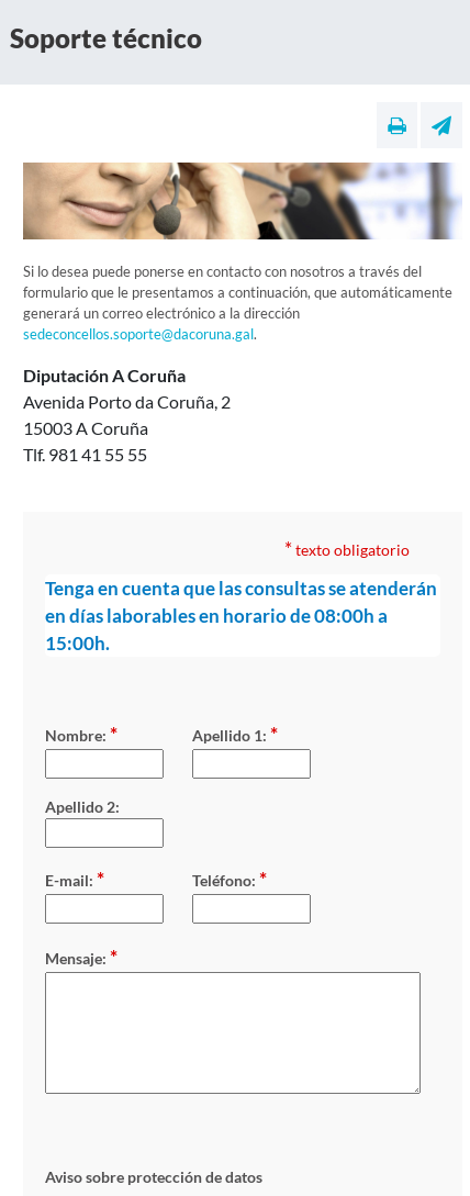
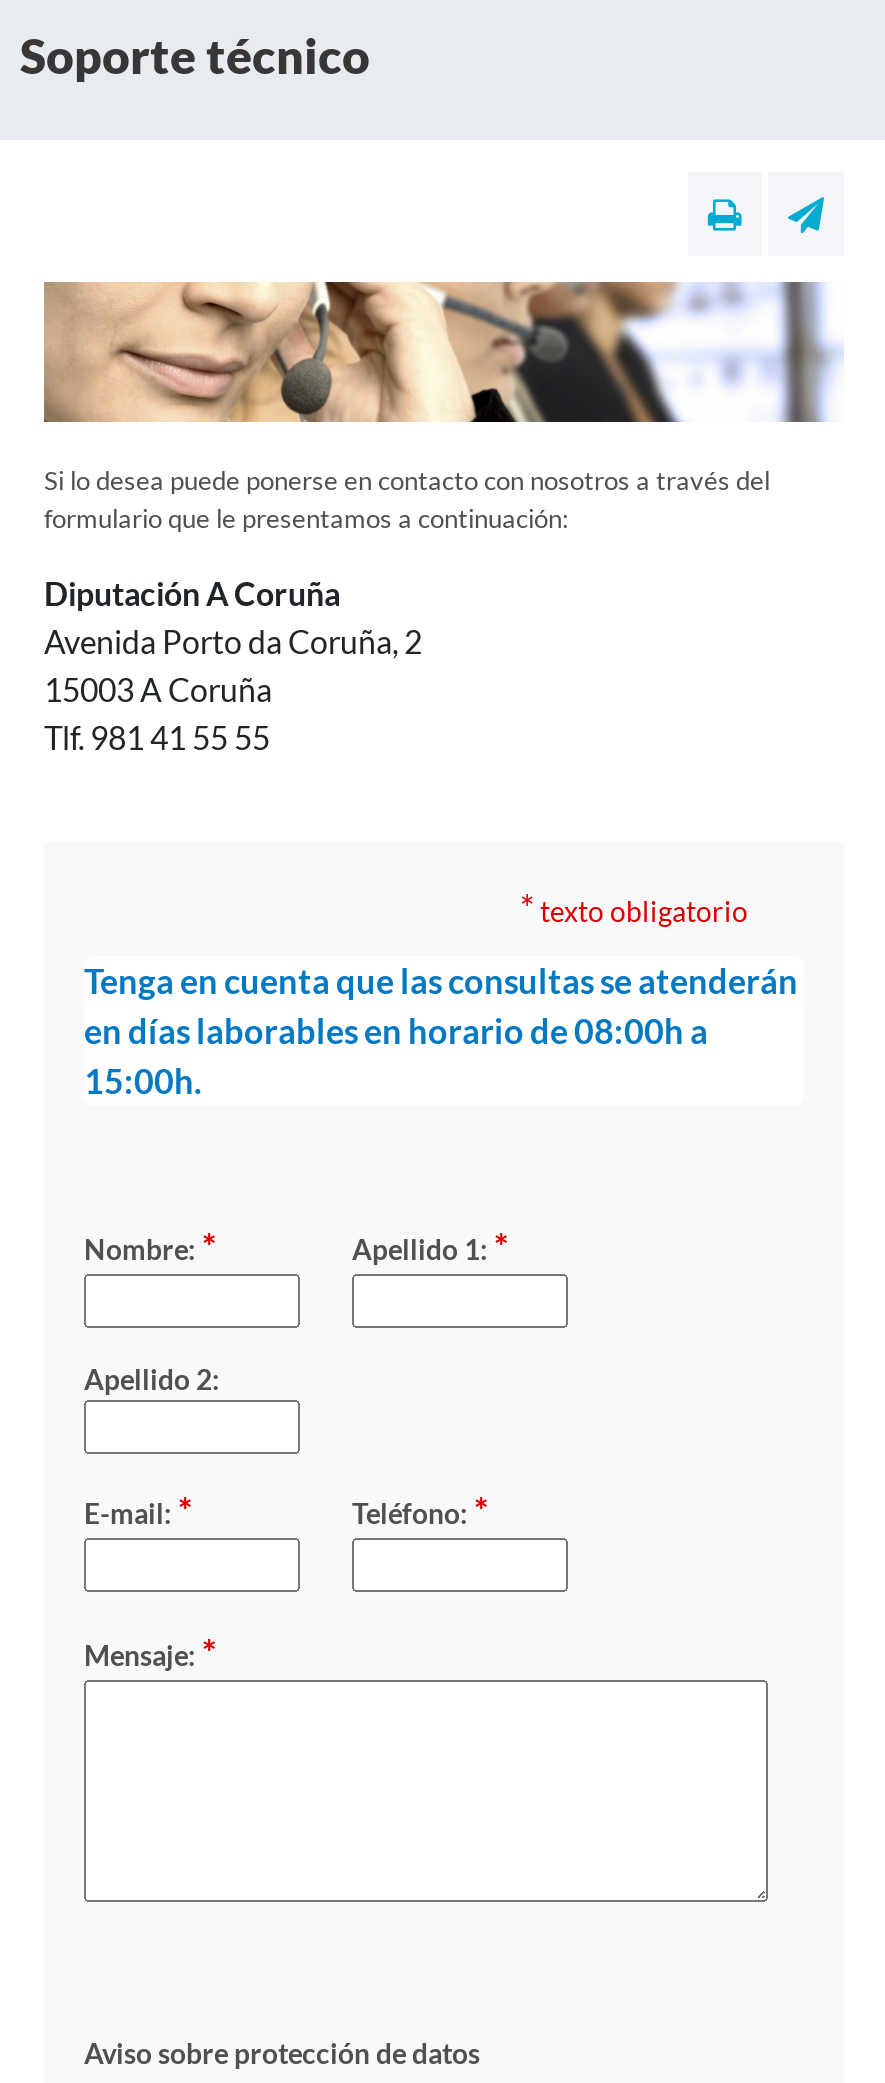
[23,283,452,342] formulario que le presentamos a continuación, que automáticamente | generará un correo electrónico a la dirección | sedeconcellos.soporte@dacoruna.gal. -> [44,501,568,533] formulario que le presentamos a continuación:

